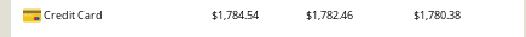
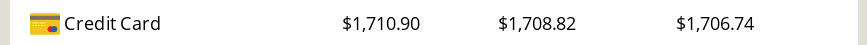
[212,7,259,23] $1,784.54 -> [342,10,420,36] $1,710.90
[306,7,353,23] $1,782.46 -> [498,10,576,36] $1,708.82
[414,7,461,23] $1,780.38 -> [676,10,754,36] $1,706.74

